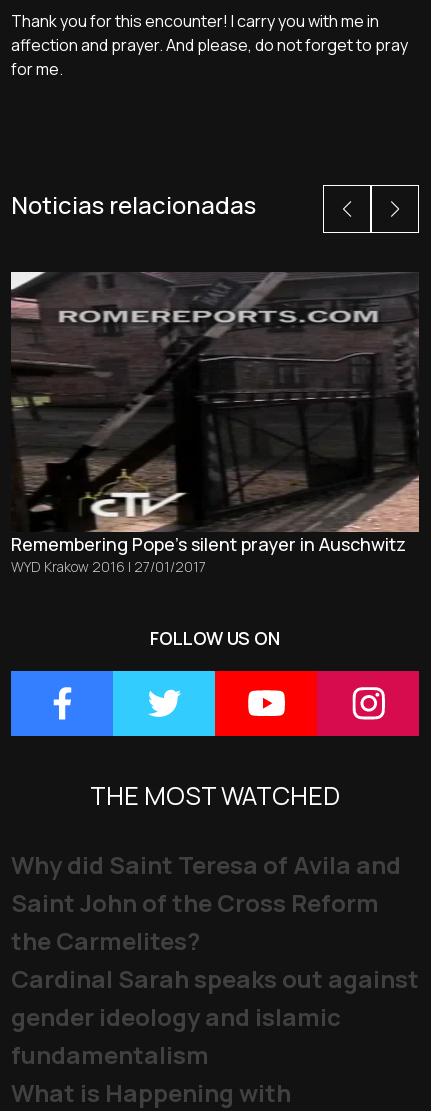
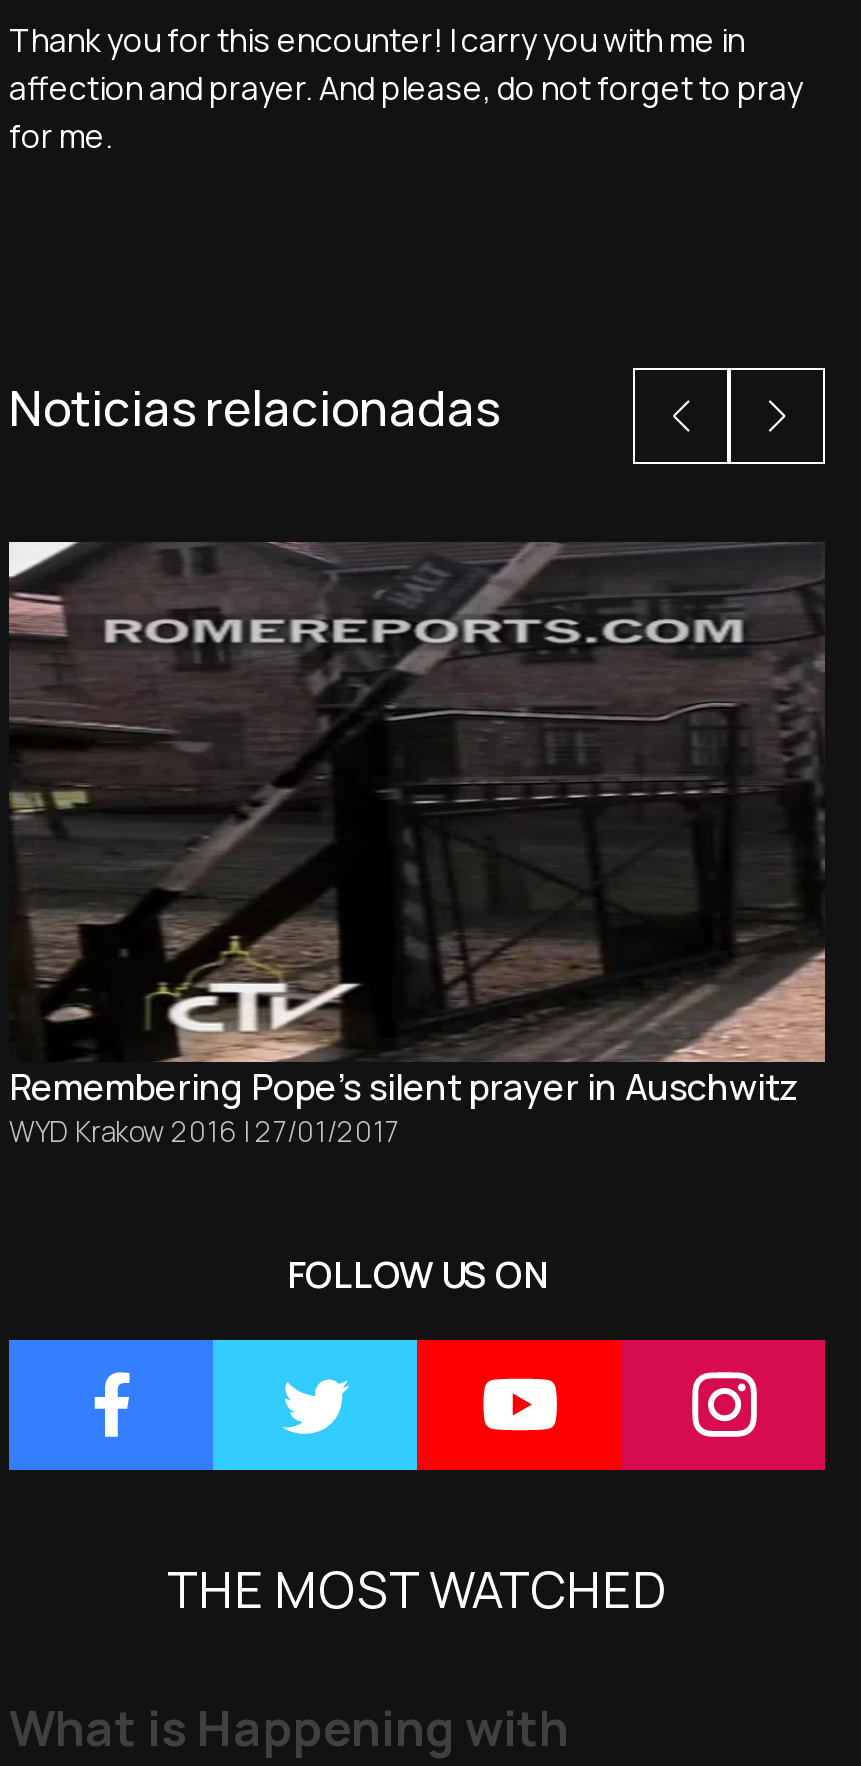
[11,848,419,1071] Why did Saint Teresa of Avila and | Saint John of the Cross Reform | the Carmelites? | Cardinal Sarah speaks out against | gender ideology and islamic | fundamentalism -> none

